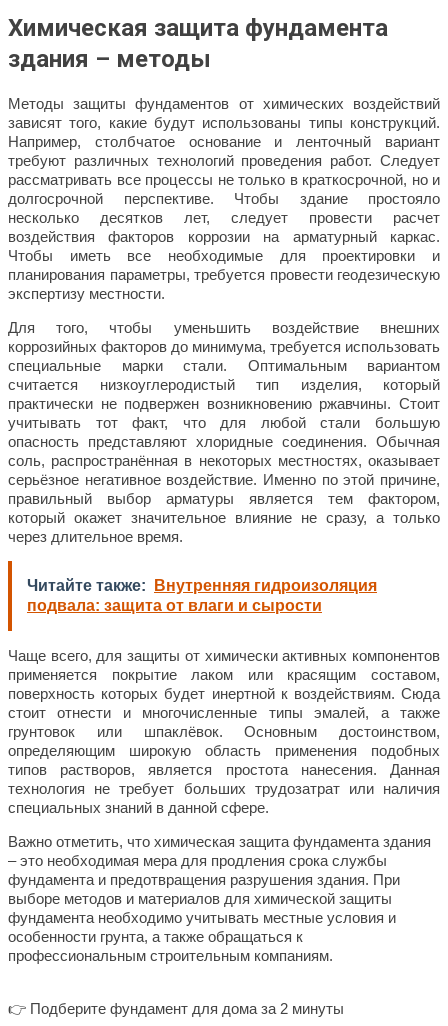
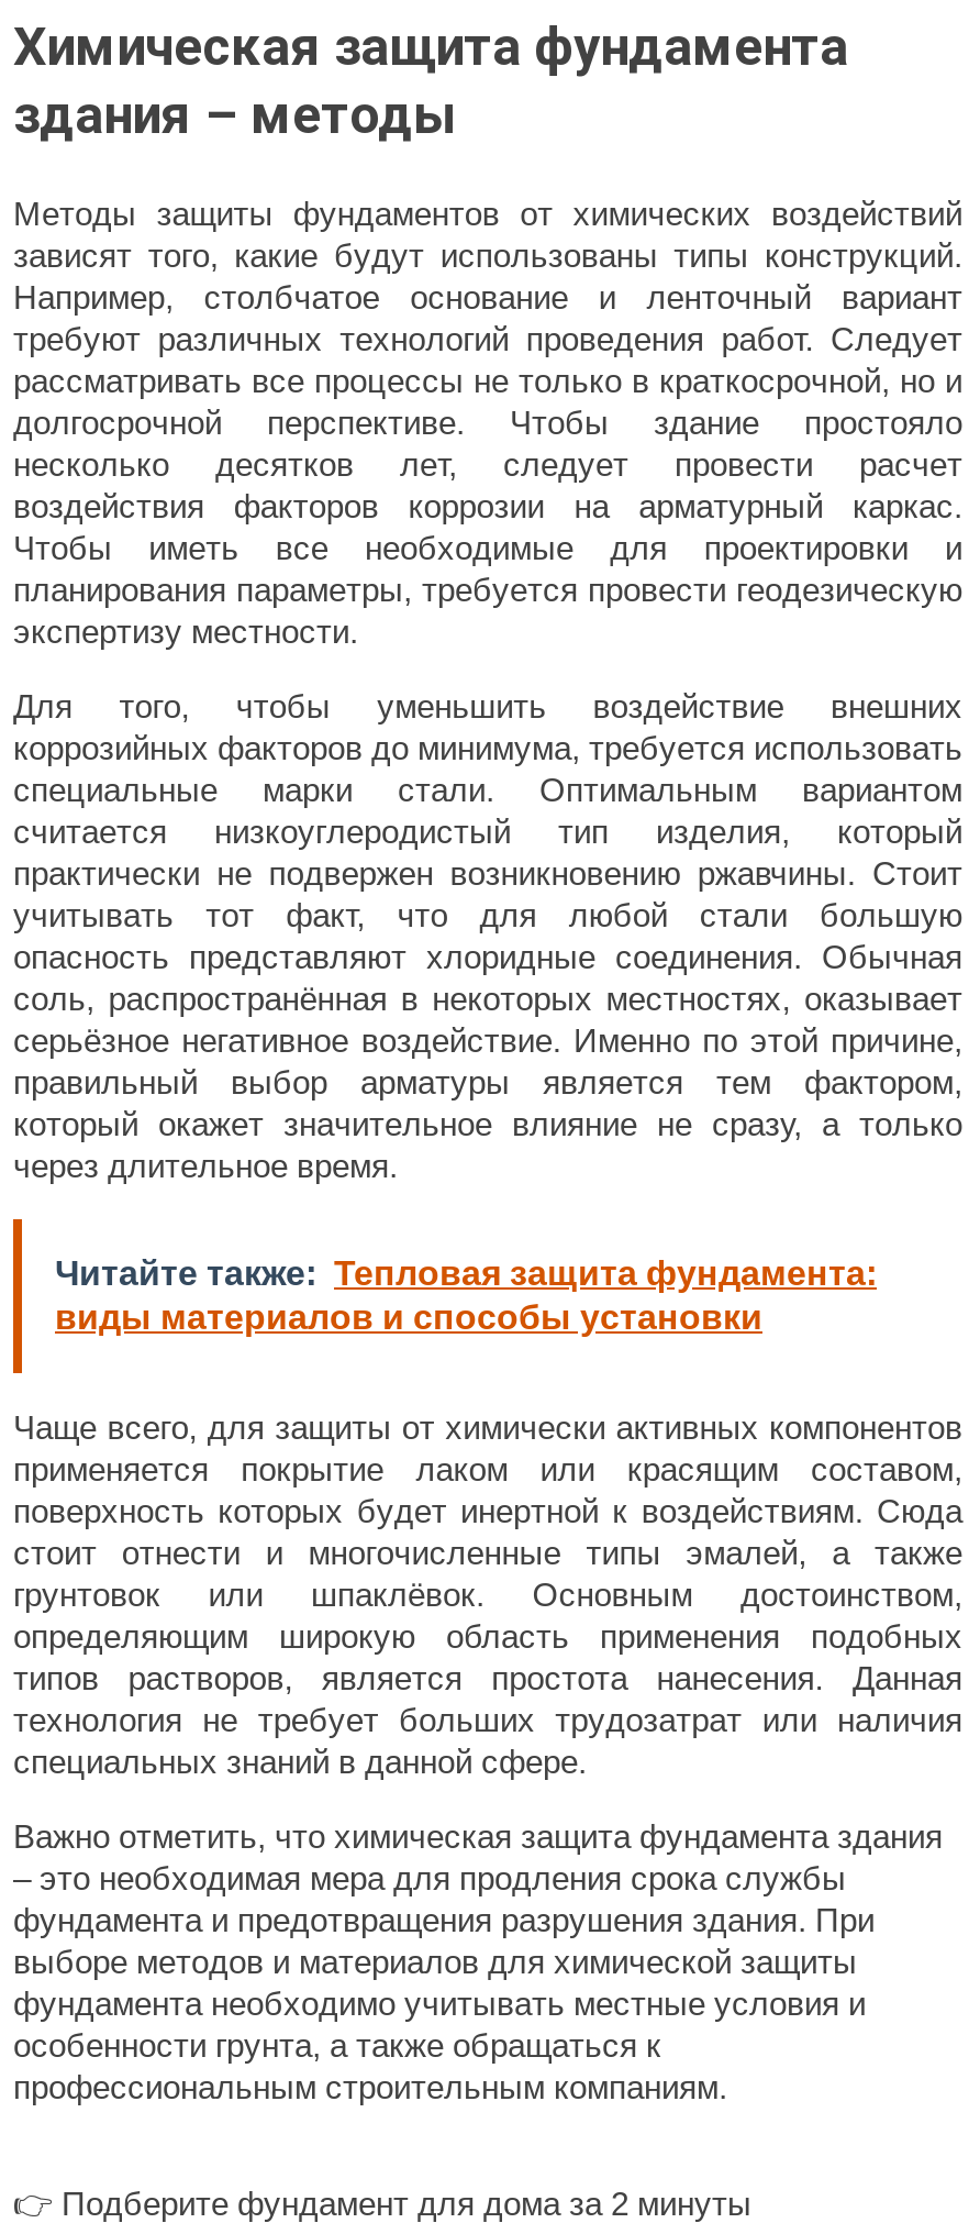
[27,577,377,614] Читайте также: Внутренняя гидроизоляция | подвала: защита от влаги и сырости -> [55,1255,877,1337] Читайте также: Тепловая защита фундамента: | виды материалов и способы установки

